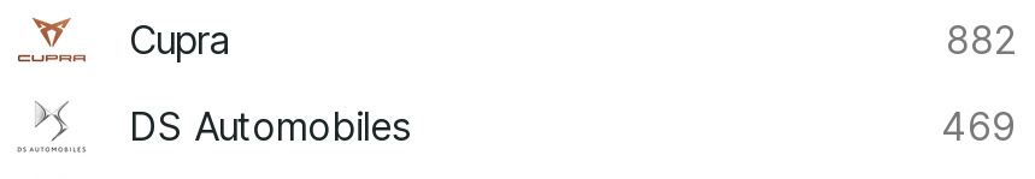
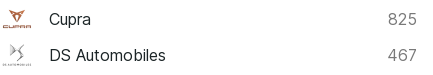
[946,16,1016,64] 882 -> [388,9,417,29] 825
[941,103,1016,151] 469 -> [387,45,417,65] 467

